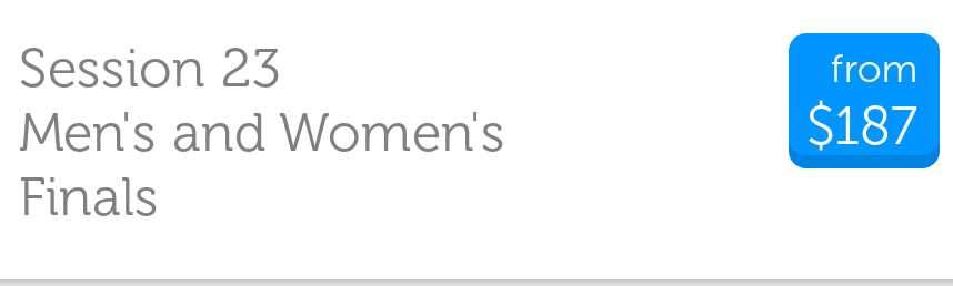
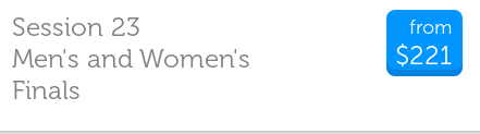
[806,92,917,156] $187 -> [395,39,451,70] $221

